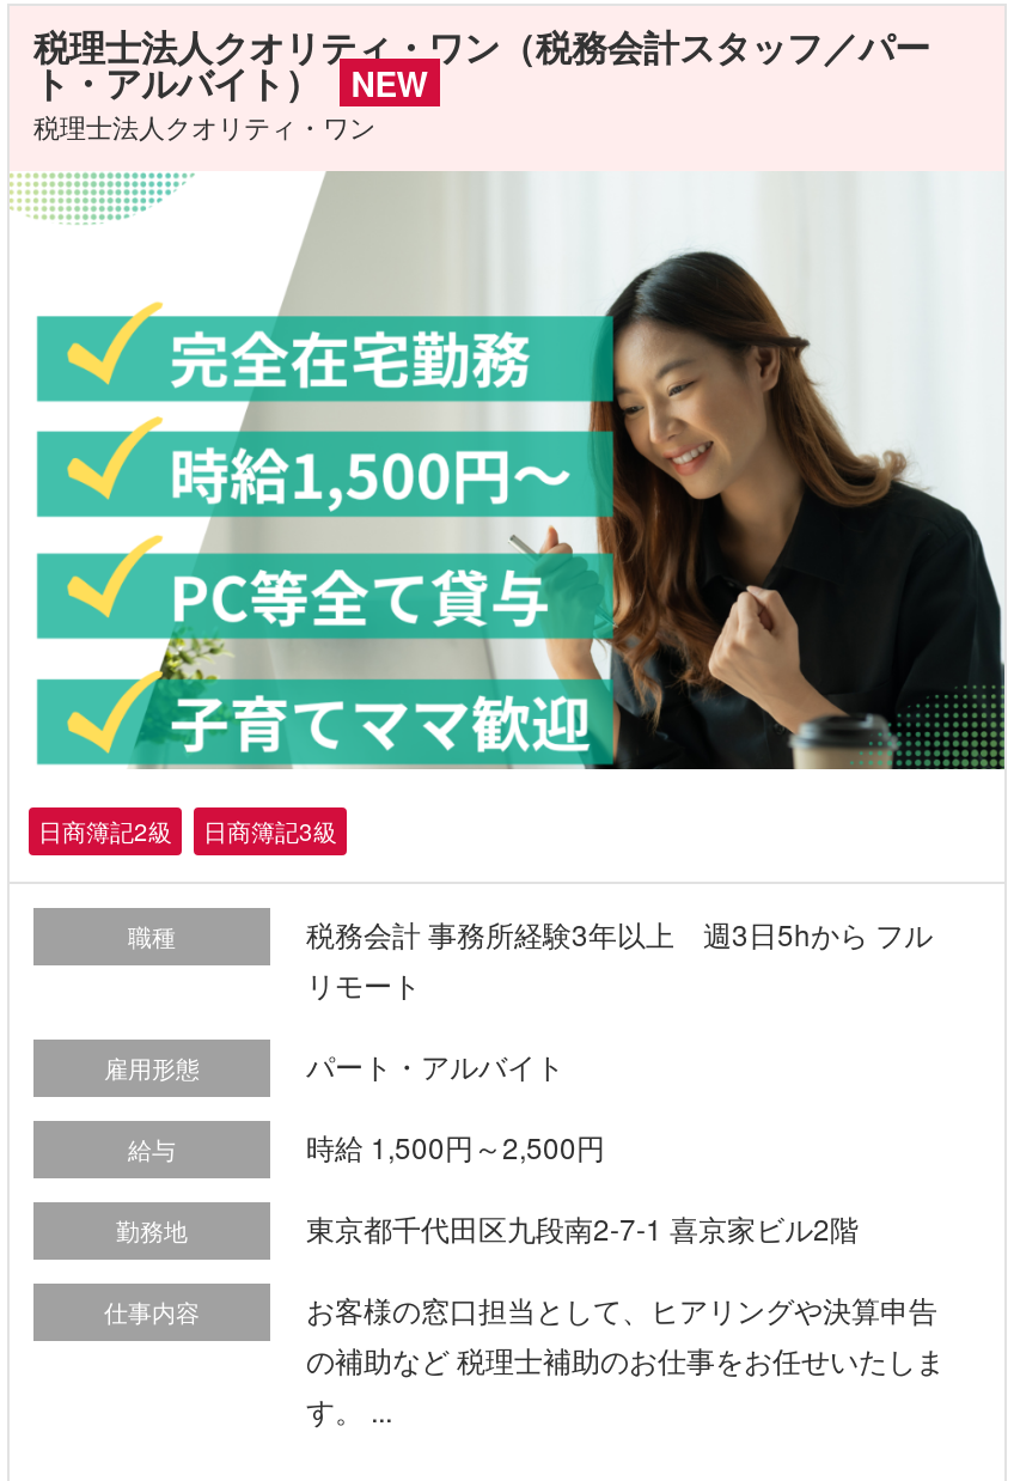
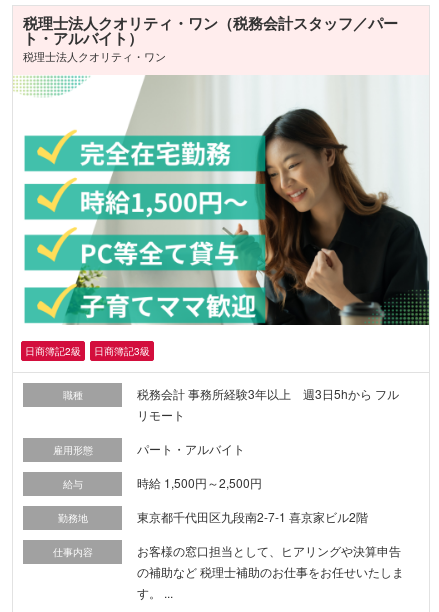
[351,58,428,106] NEW -> none

